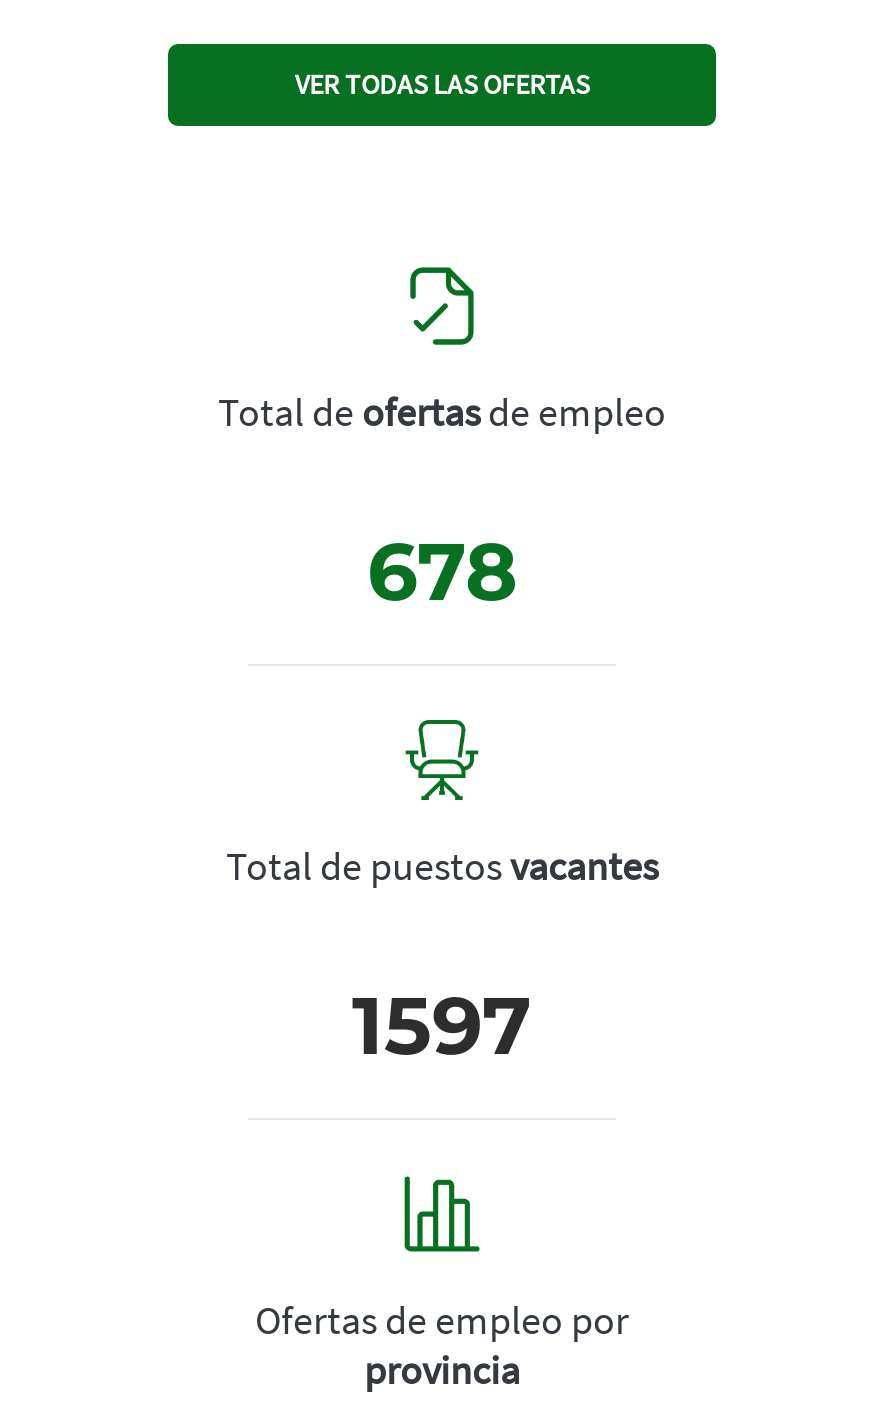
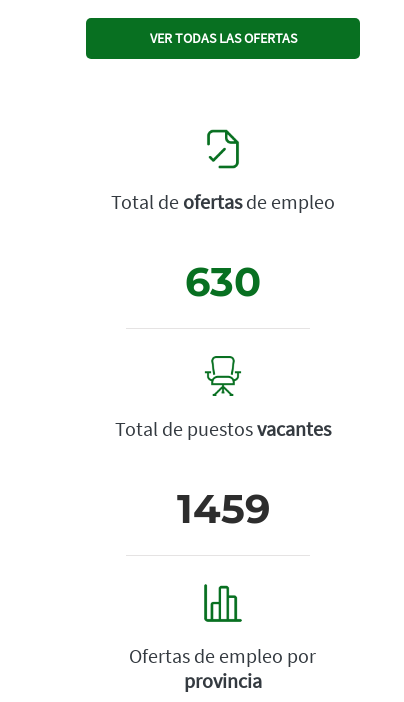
[367,522,517,620] 678 -> [185,257,261,306] 630
[352,976,532,1074] 1597 -> [176,484,269,533] 1459

